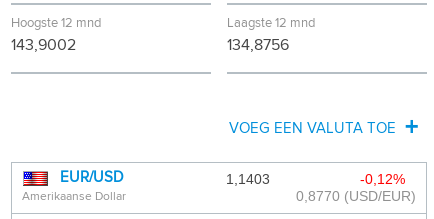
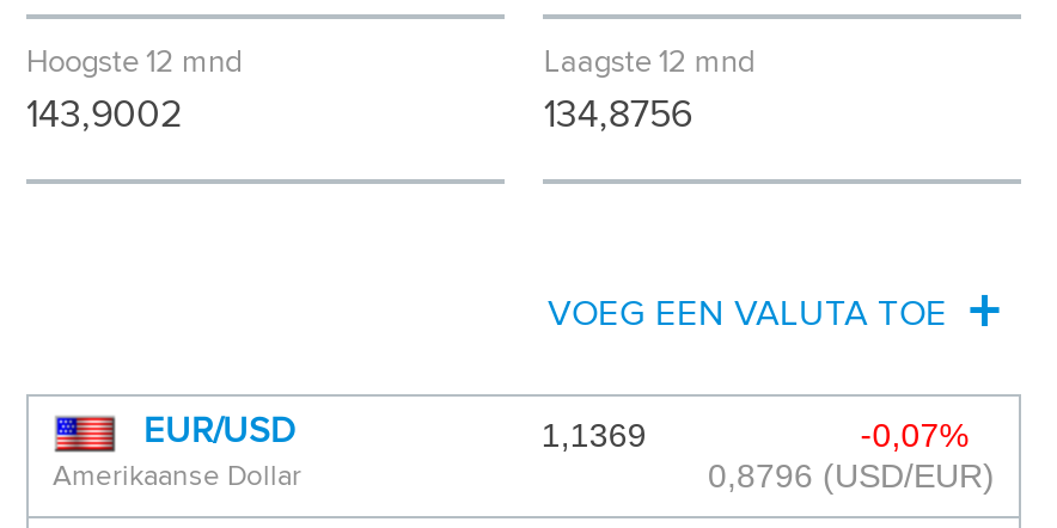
[226,171,270,187] 1,1403 -> [541,416,647,454] 1,1369
[360,171,405,187] -0,12% -> [860,416,968,454] -0,07%
[296,188,416,204] 0,8770 (USD/EUR) -> [708,456,995,495] 0,8796 (USD/EUR)

